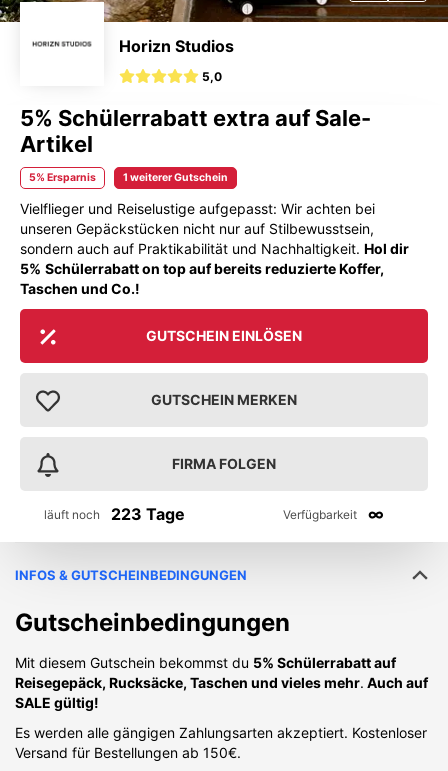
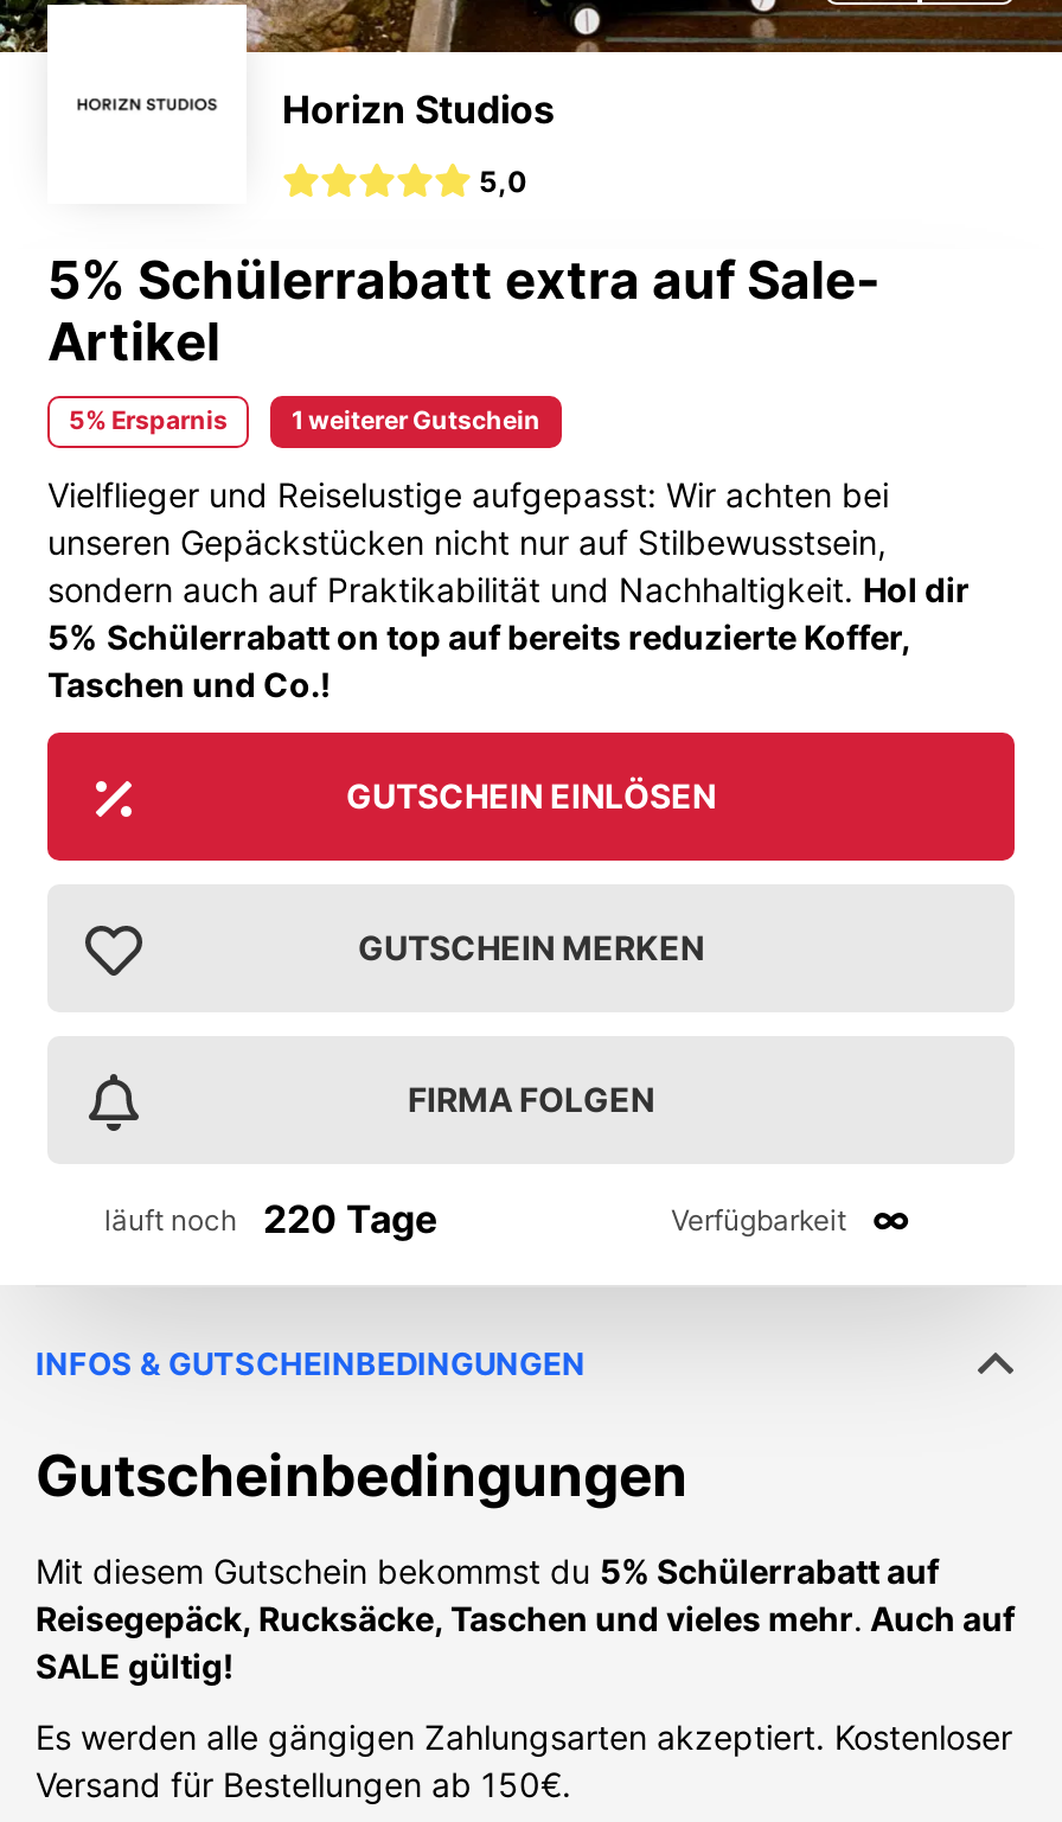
[44,504,185,524] läuft noch 223 Tage -> [104,1195,439,1243] läuft noch 220 Tage

